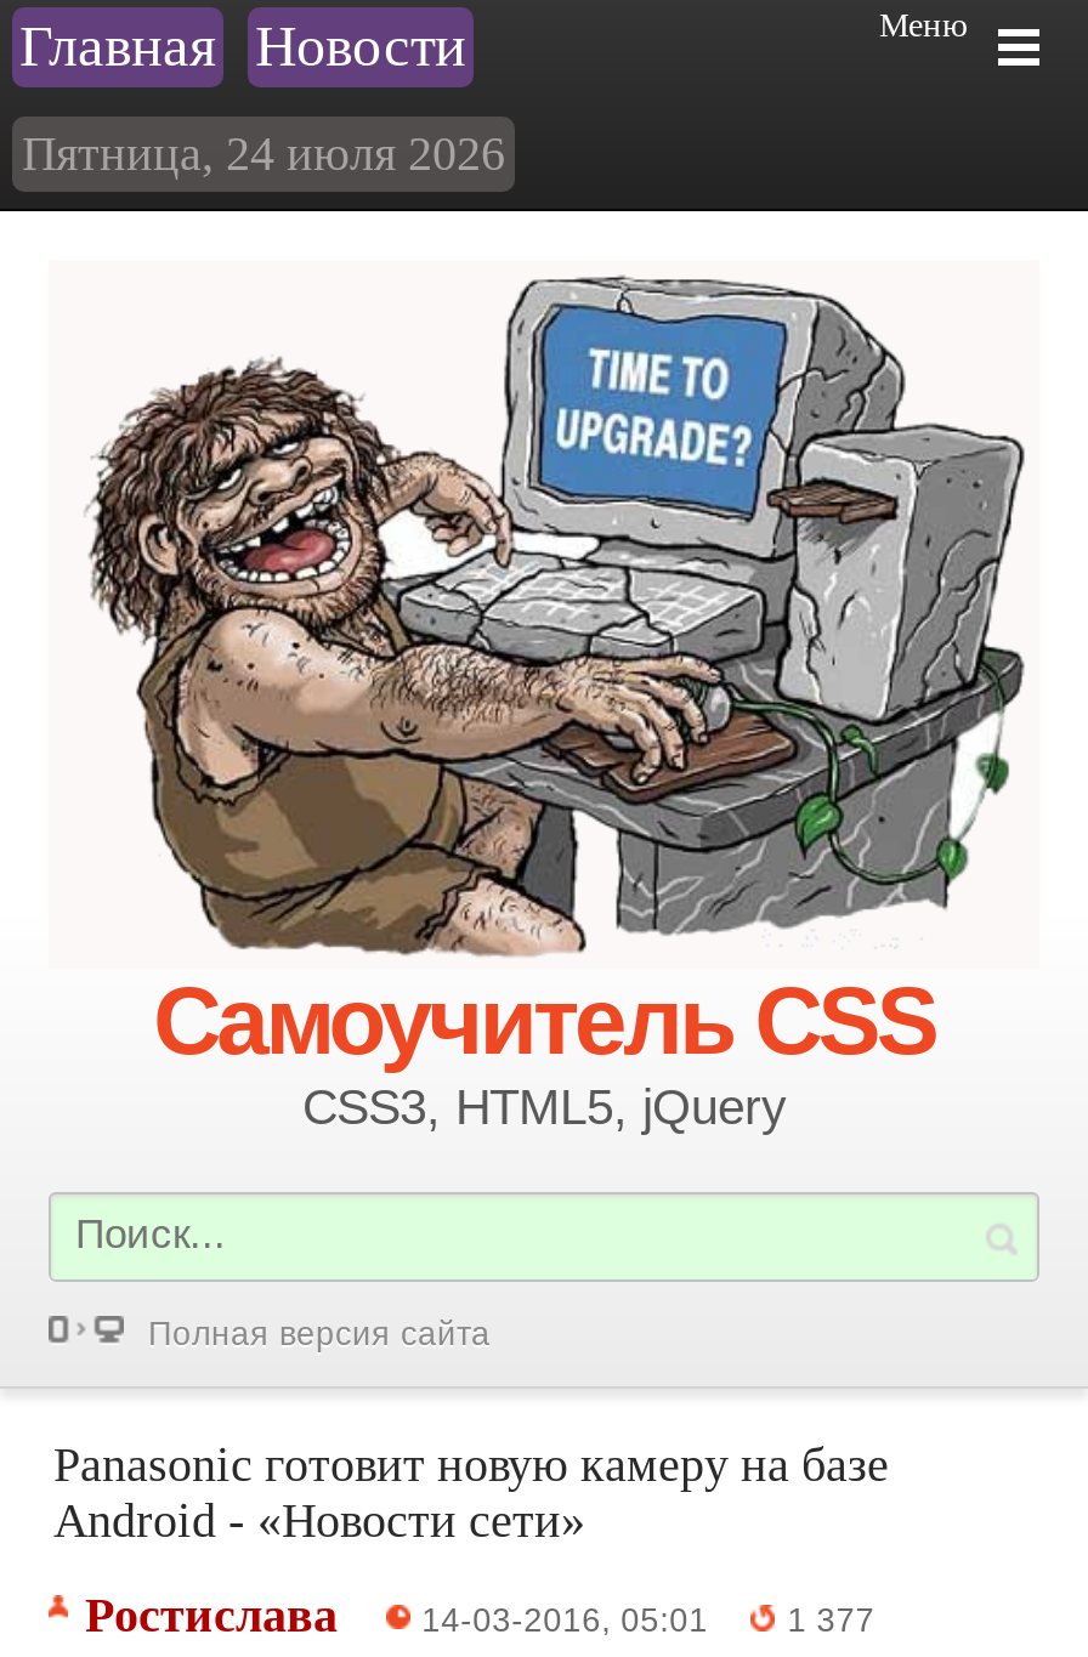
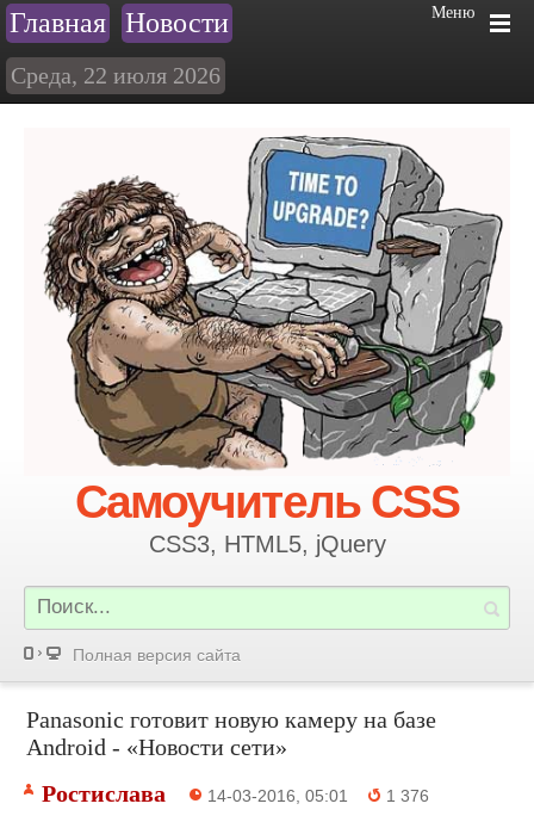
[22,126,505,180] Пятница, 24 июля 2026 -> [11,62,221,88] Среда, 22 июля 2026
[787,1602,875,1639] 1 377 -> [386,787,429,805] 1 376

